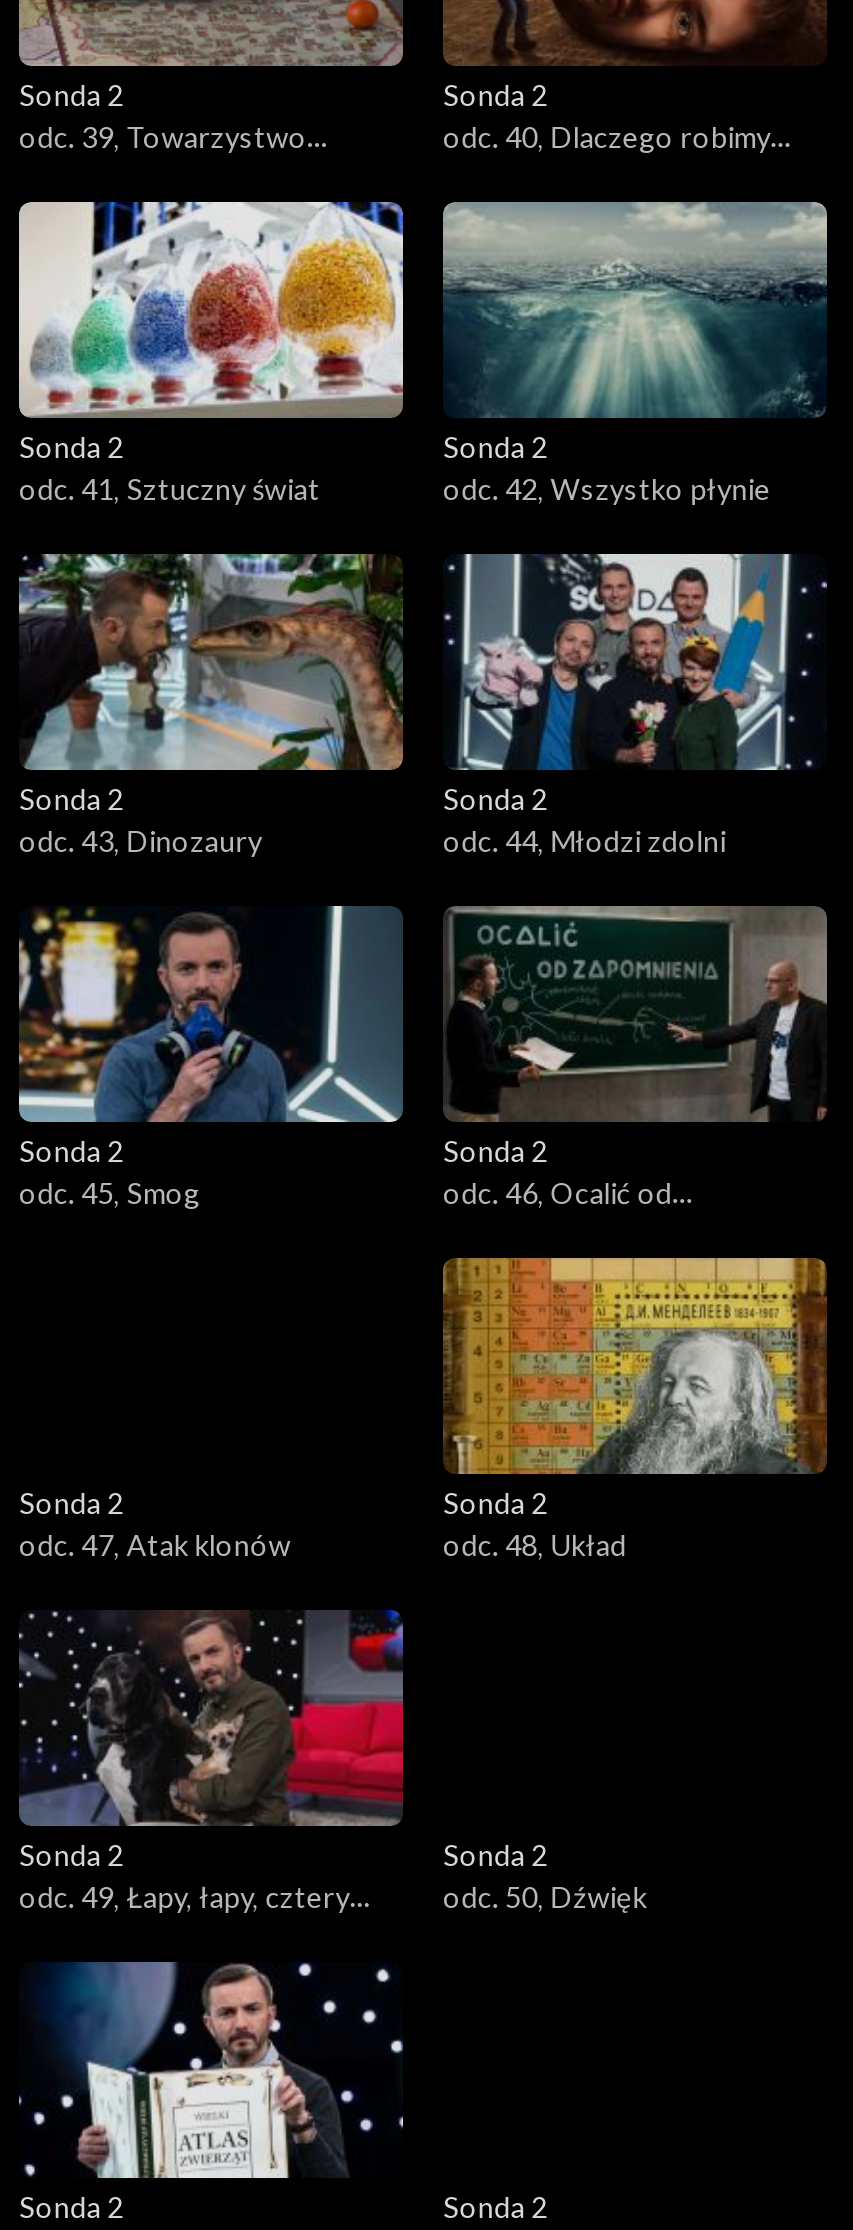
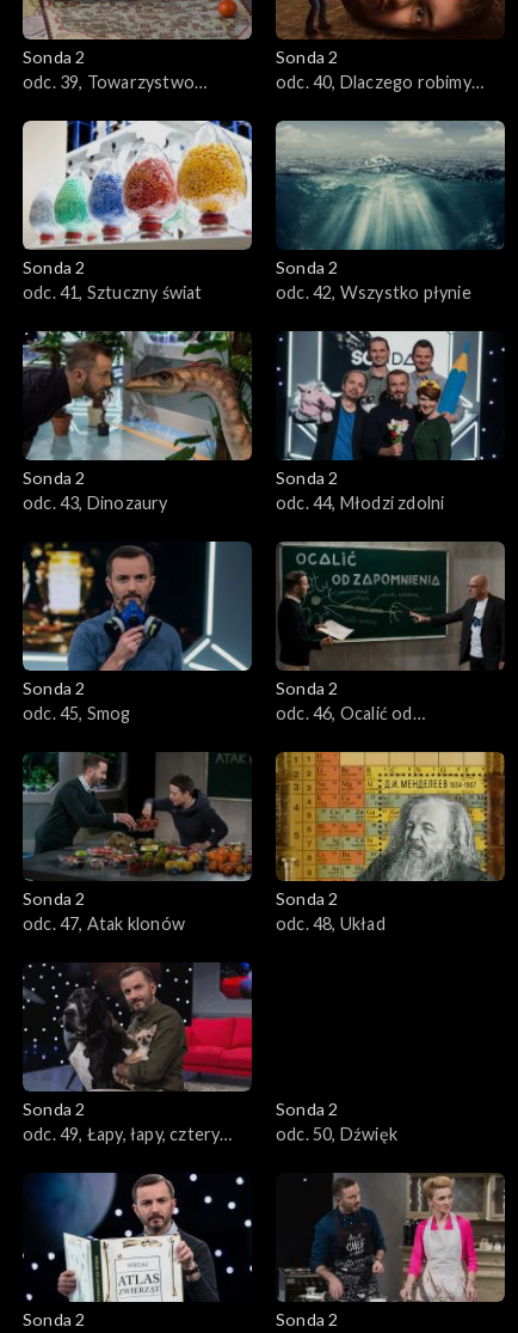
none -> [21,751,253,882] [image]
none -> [277,1172,506,1303] [image]

